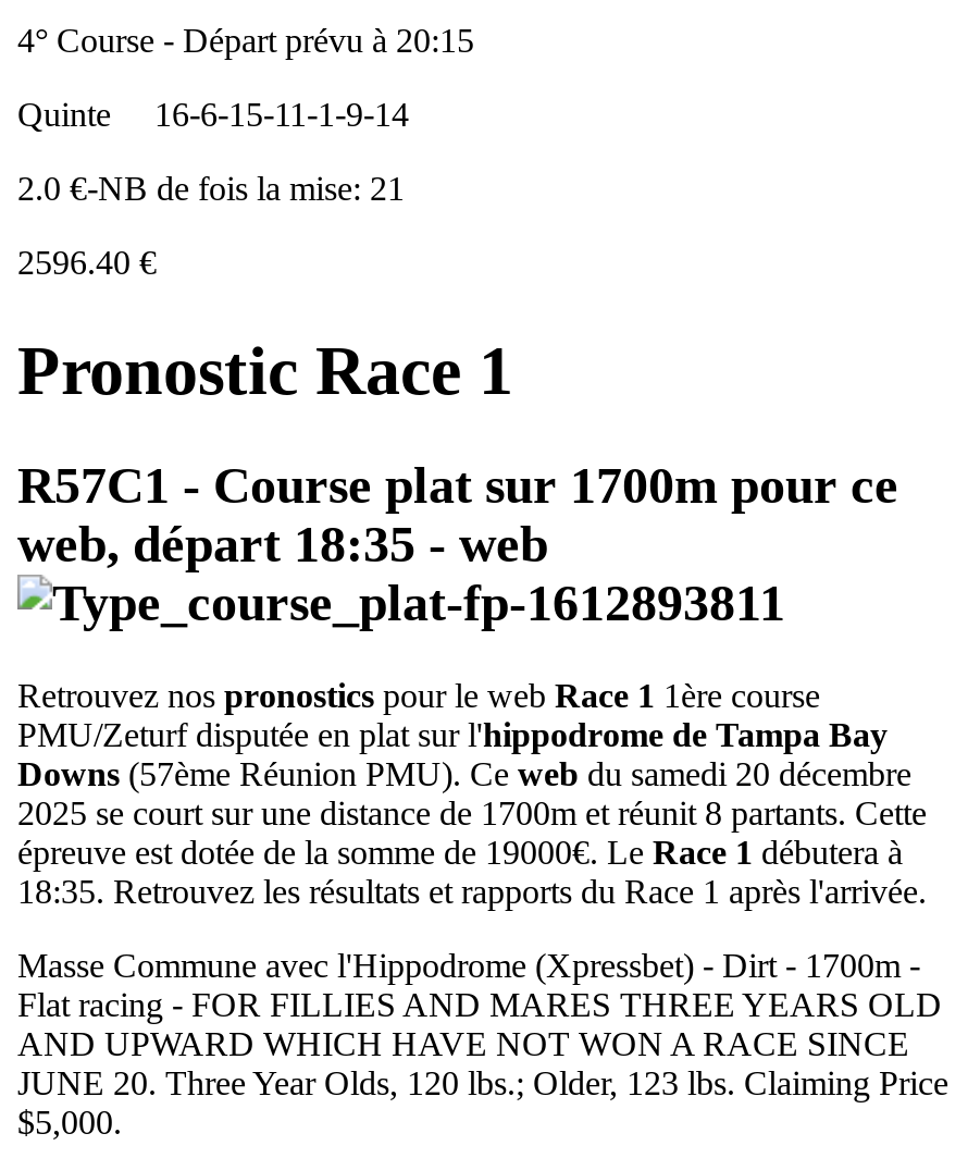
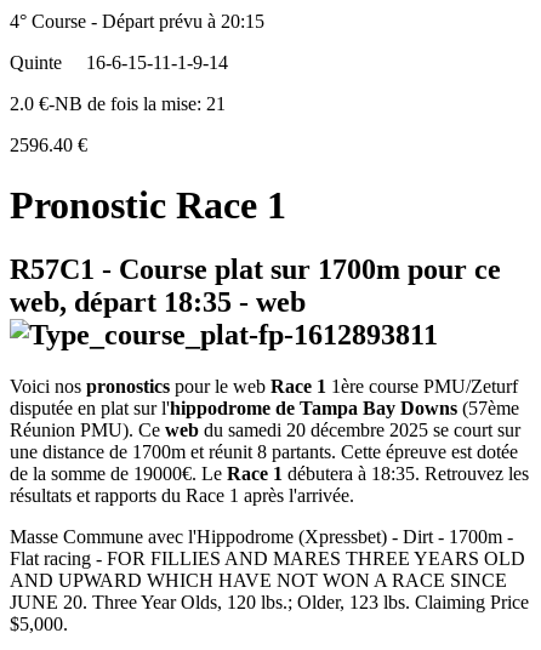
[17,677,927,910] Retrouvez nos pronostics pour le web Race 1 1ère course | PMU/Zeturf disputée en plat sur l'hippodrome de Tampa Bay | Downs (57ème Réunion PMU). Ceweb du samedi 20 décembre | 2025 se court sur une distance de 1700m et réunit 8 partants. Cette | épreuve est dotée de la somme de 19000€. Le Race 1 débutera à | 18:35. Retrouvez les résultats et rapports du Race 1 après l'arrivée. -> [10,376,529,506] Voici nos pronostics pour le web Race 1 1ère course PMU/Zeturf | disputée en plat sur l'hippodrome de Tampa Bay Downs (57ème | Réunion PMU). Ce web du samedi 20 décembre 2025 se court sur | une distance de 1700m et réunit 8 partants. Cette épreuve est dotée | de la somme de 19000€. Le Race 1 débutera à 18:35. Retrouvez les | résultats et rapports du Race 1 après l'arrivée.

